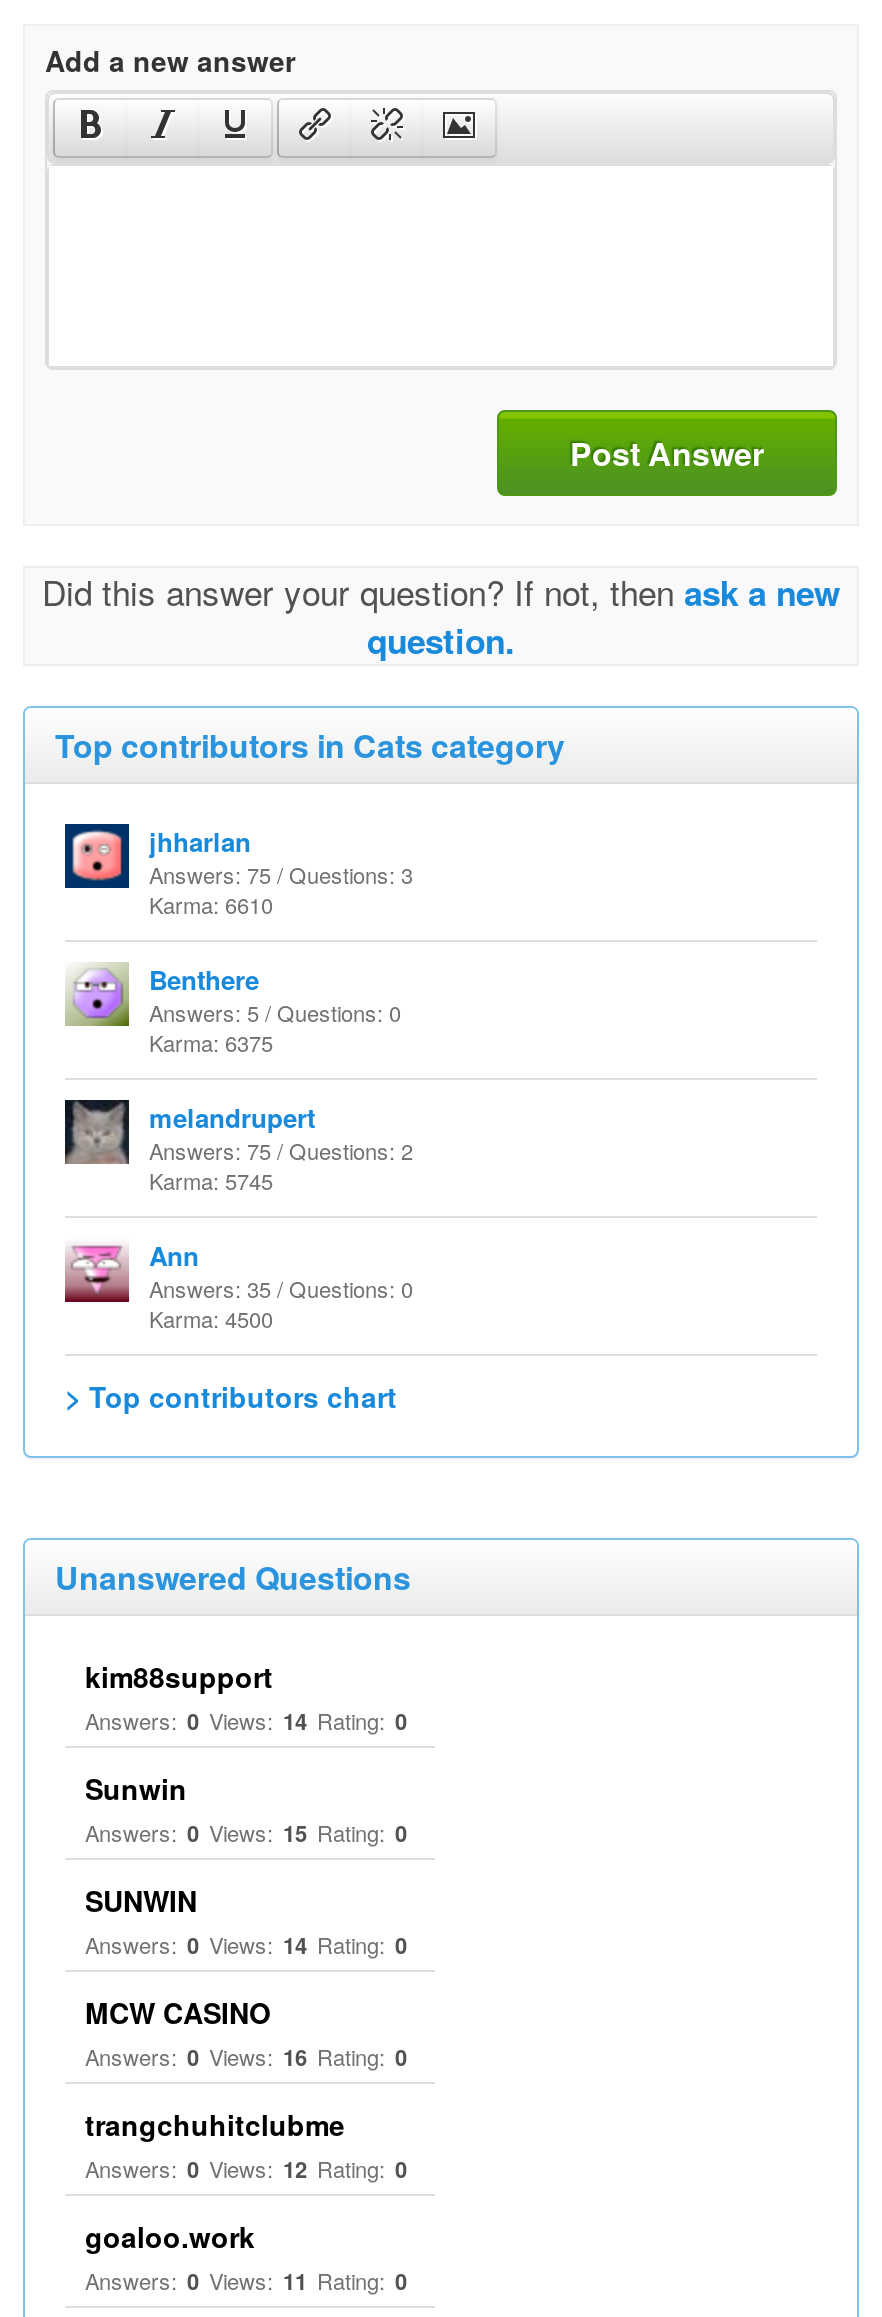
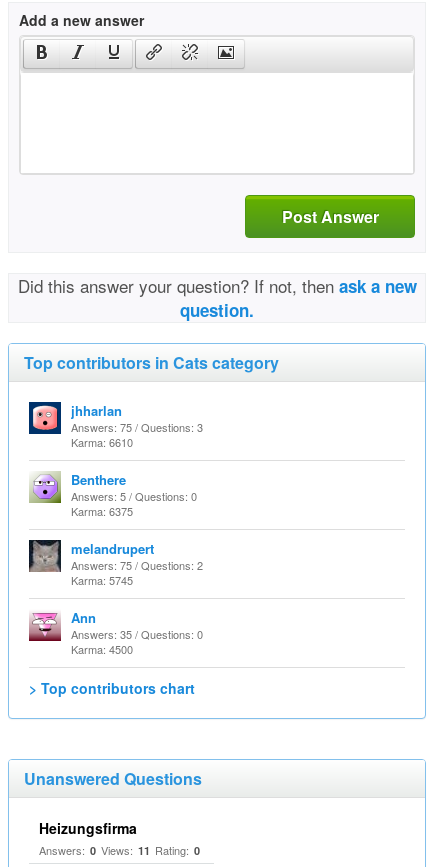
[85,1656,407,2256] kim88support | Answers: 0 Views: 14 Rating: 0 | Sunwin | Answers: 0 Views: 15 Rating: 0 | SUNWIN | Answers: 0 Views: 14 Rating: 0 | MCW CASINO | Answers: 0 Views: 16 Rating: 0 | trangchuhitclubme | Answers: 0 Views: 12 Rating: 0 | goaloo.work -> [39,818,137,838] Heizungsfirma

